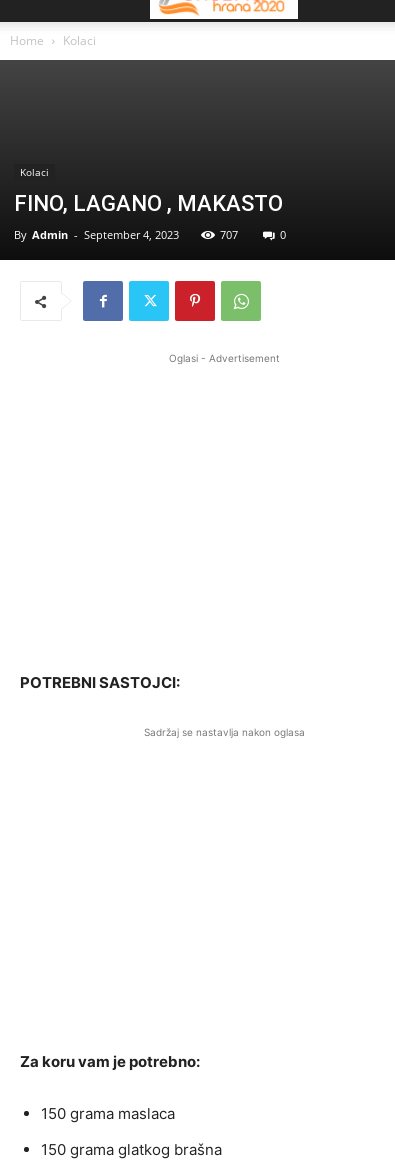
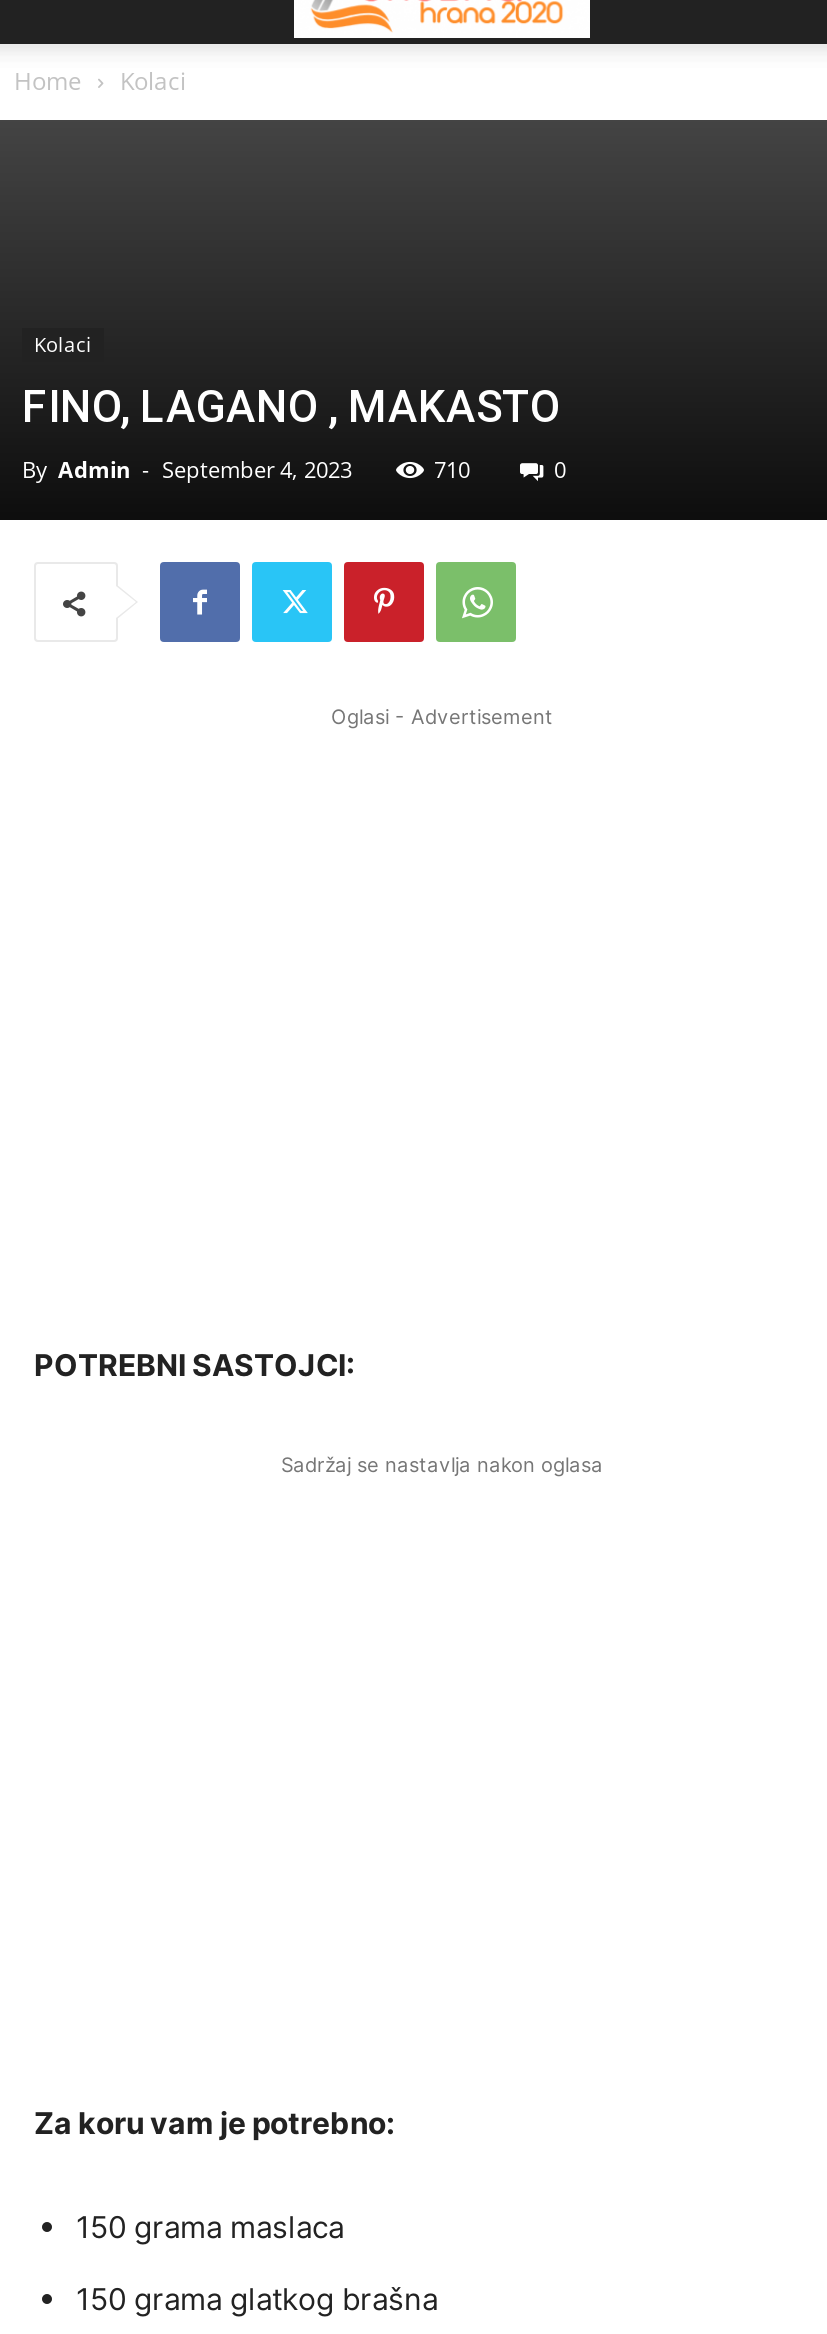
[220,227,238,242] 707 -> [434,454,470,484] 710

